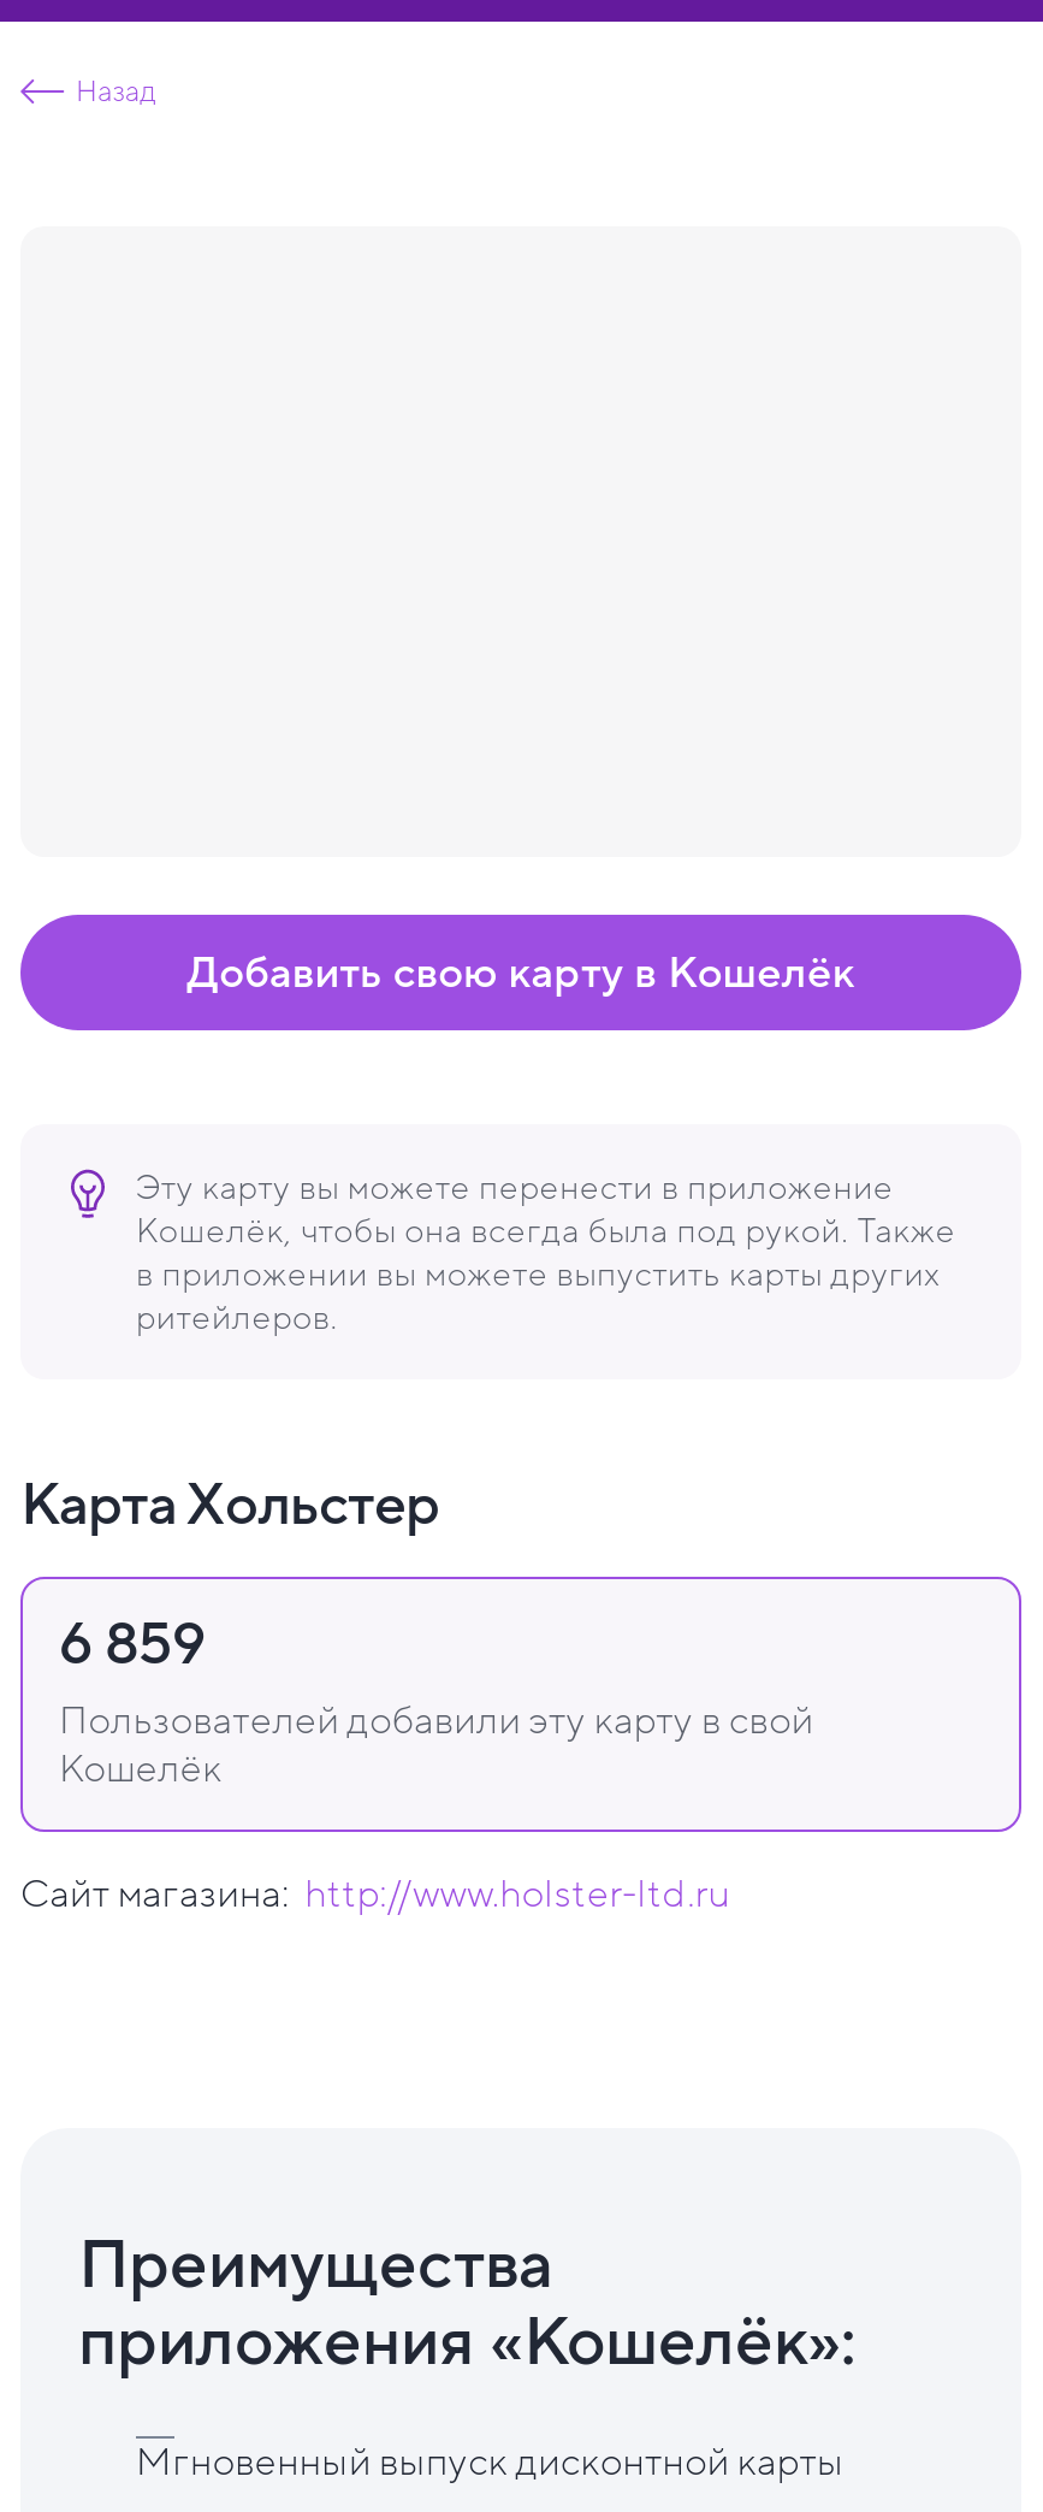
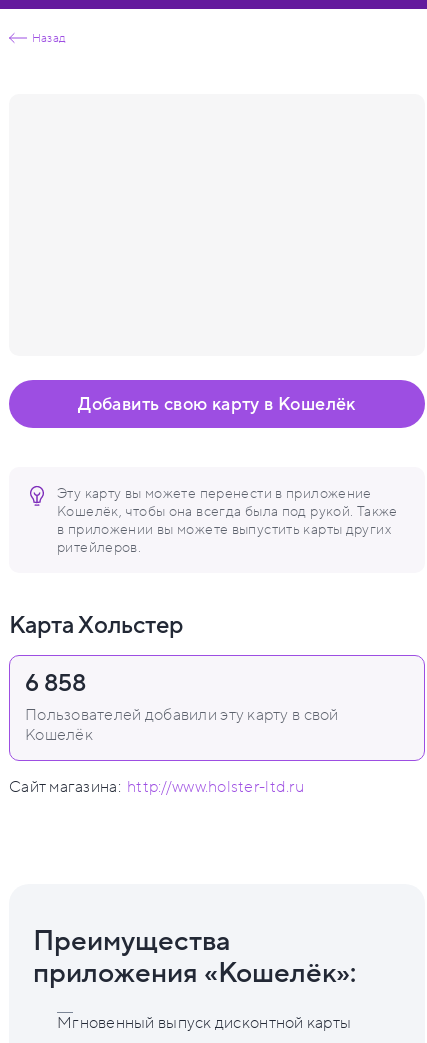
[59,1608,206,1683] 6 859 -> [25,668,86,699] 6 858

